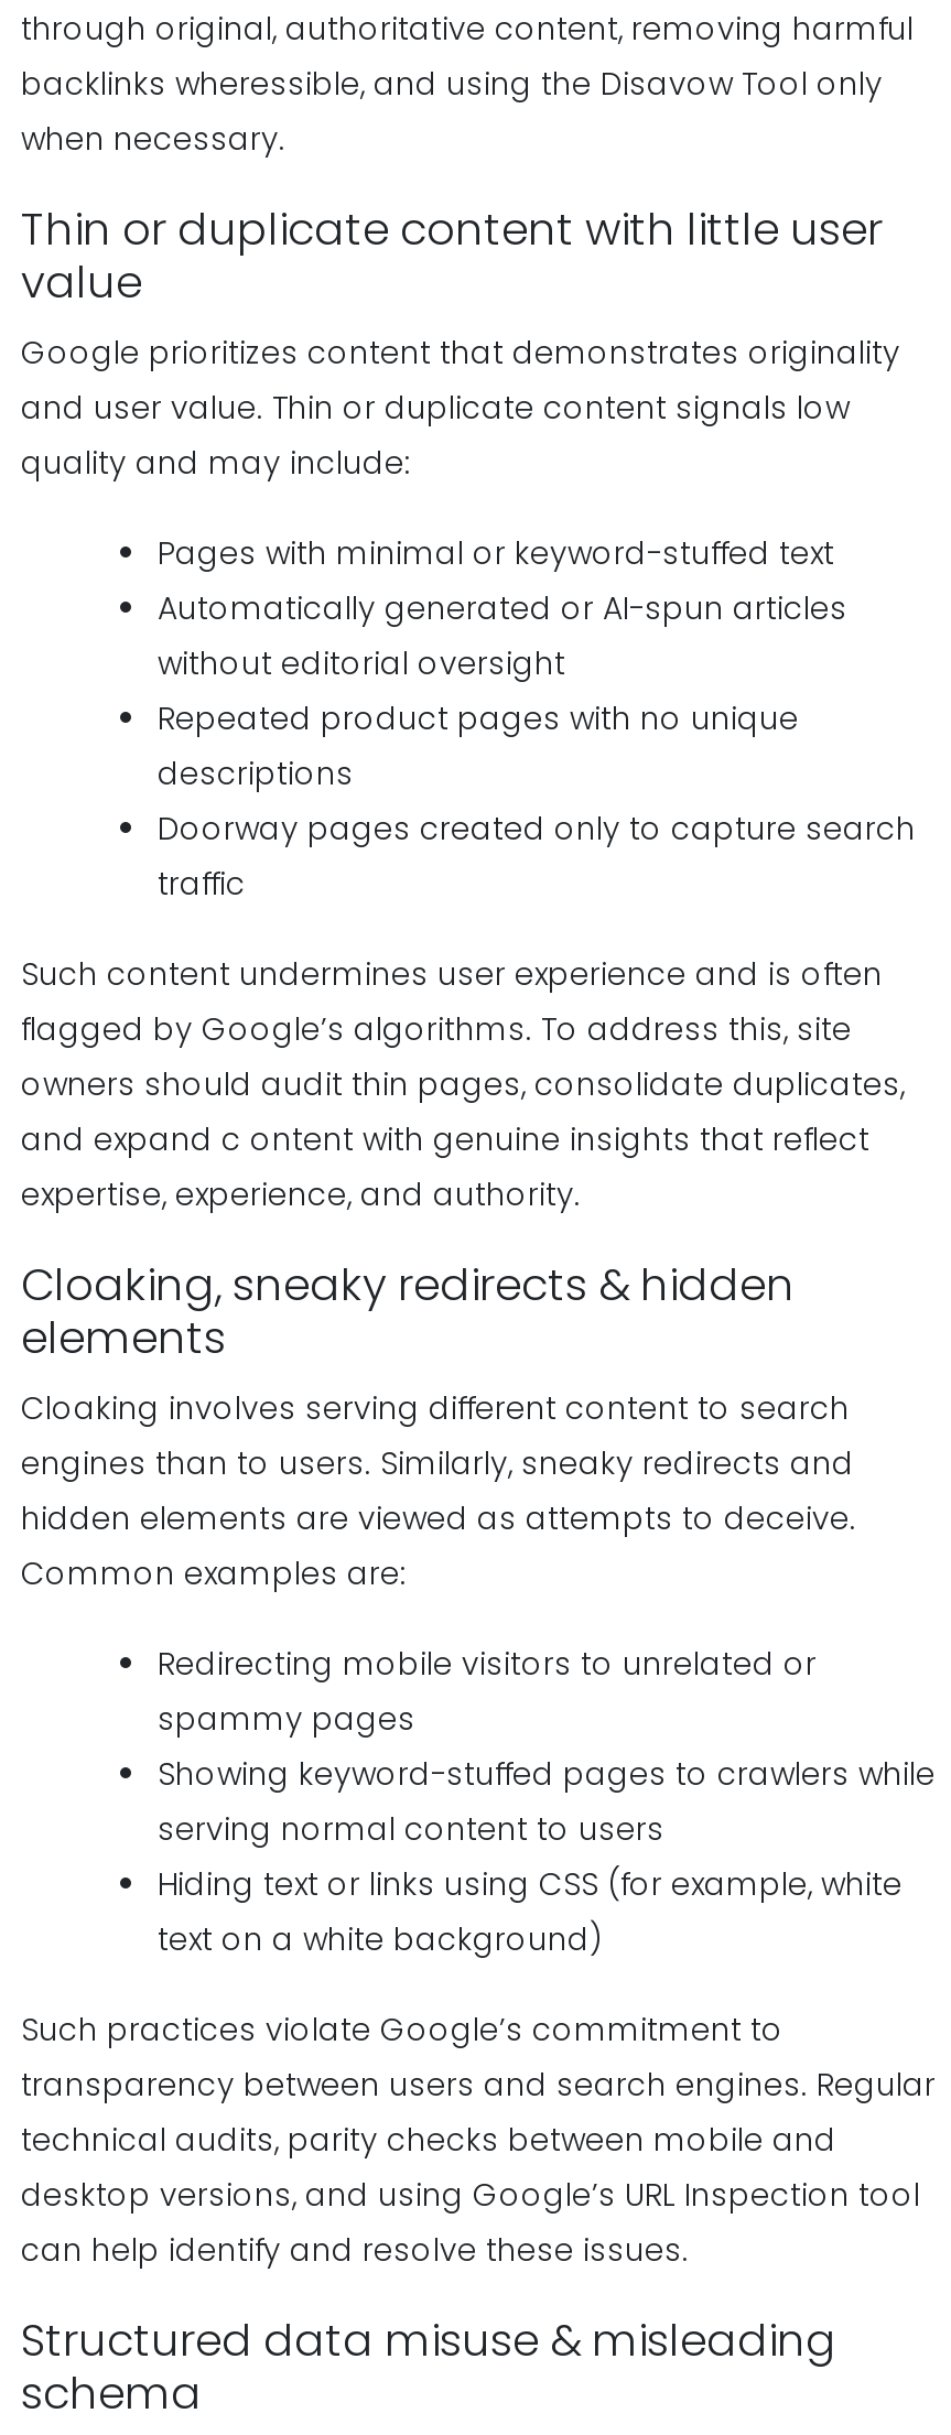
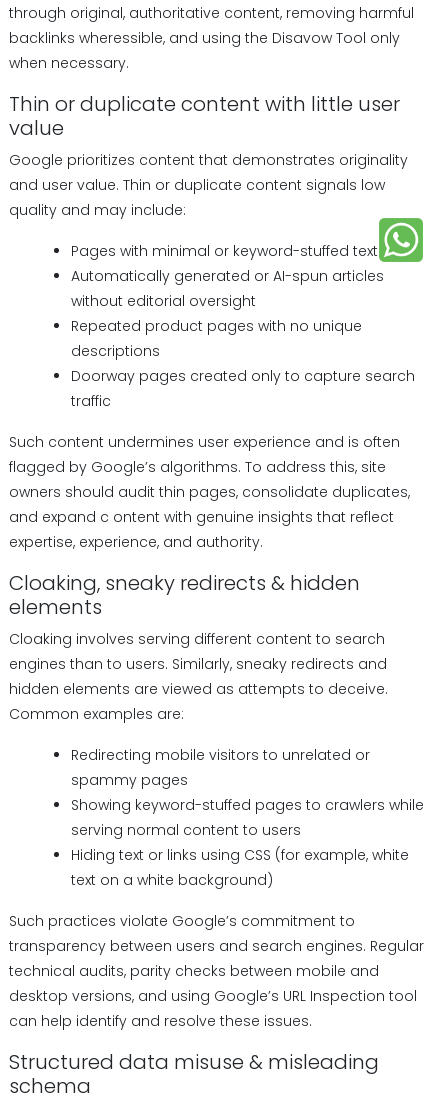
none -> [378,217,424,263] [image]

